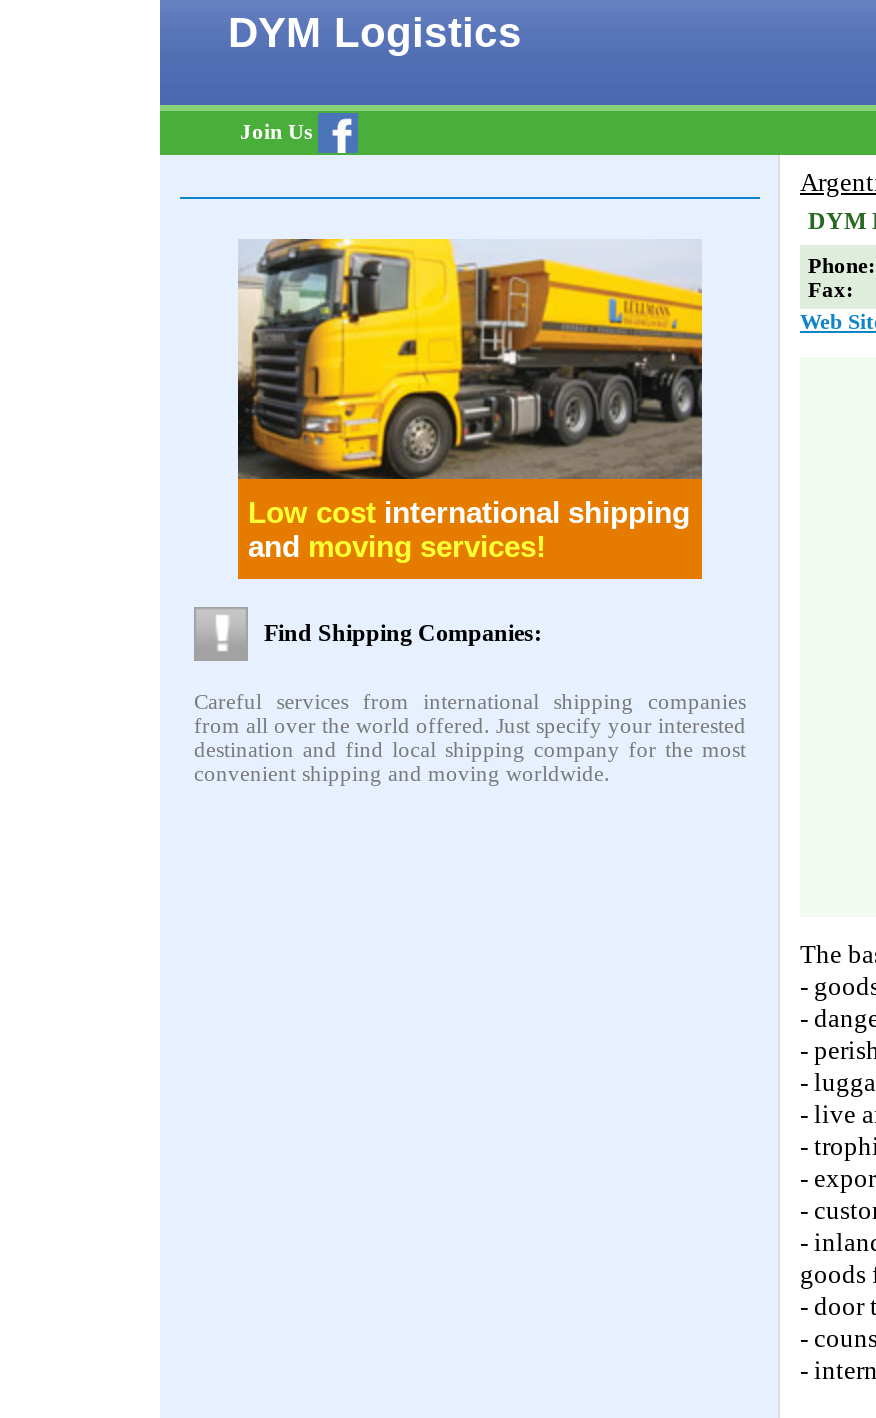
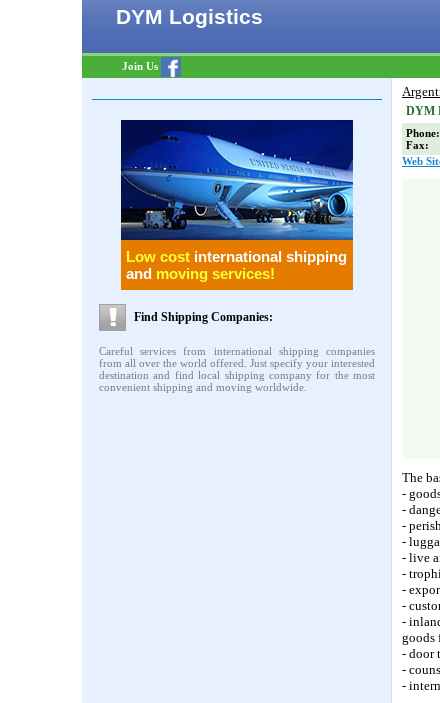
[236,237,704,479] [image] -> [120,119,354,241] [image]

